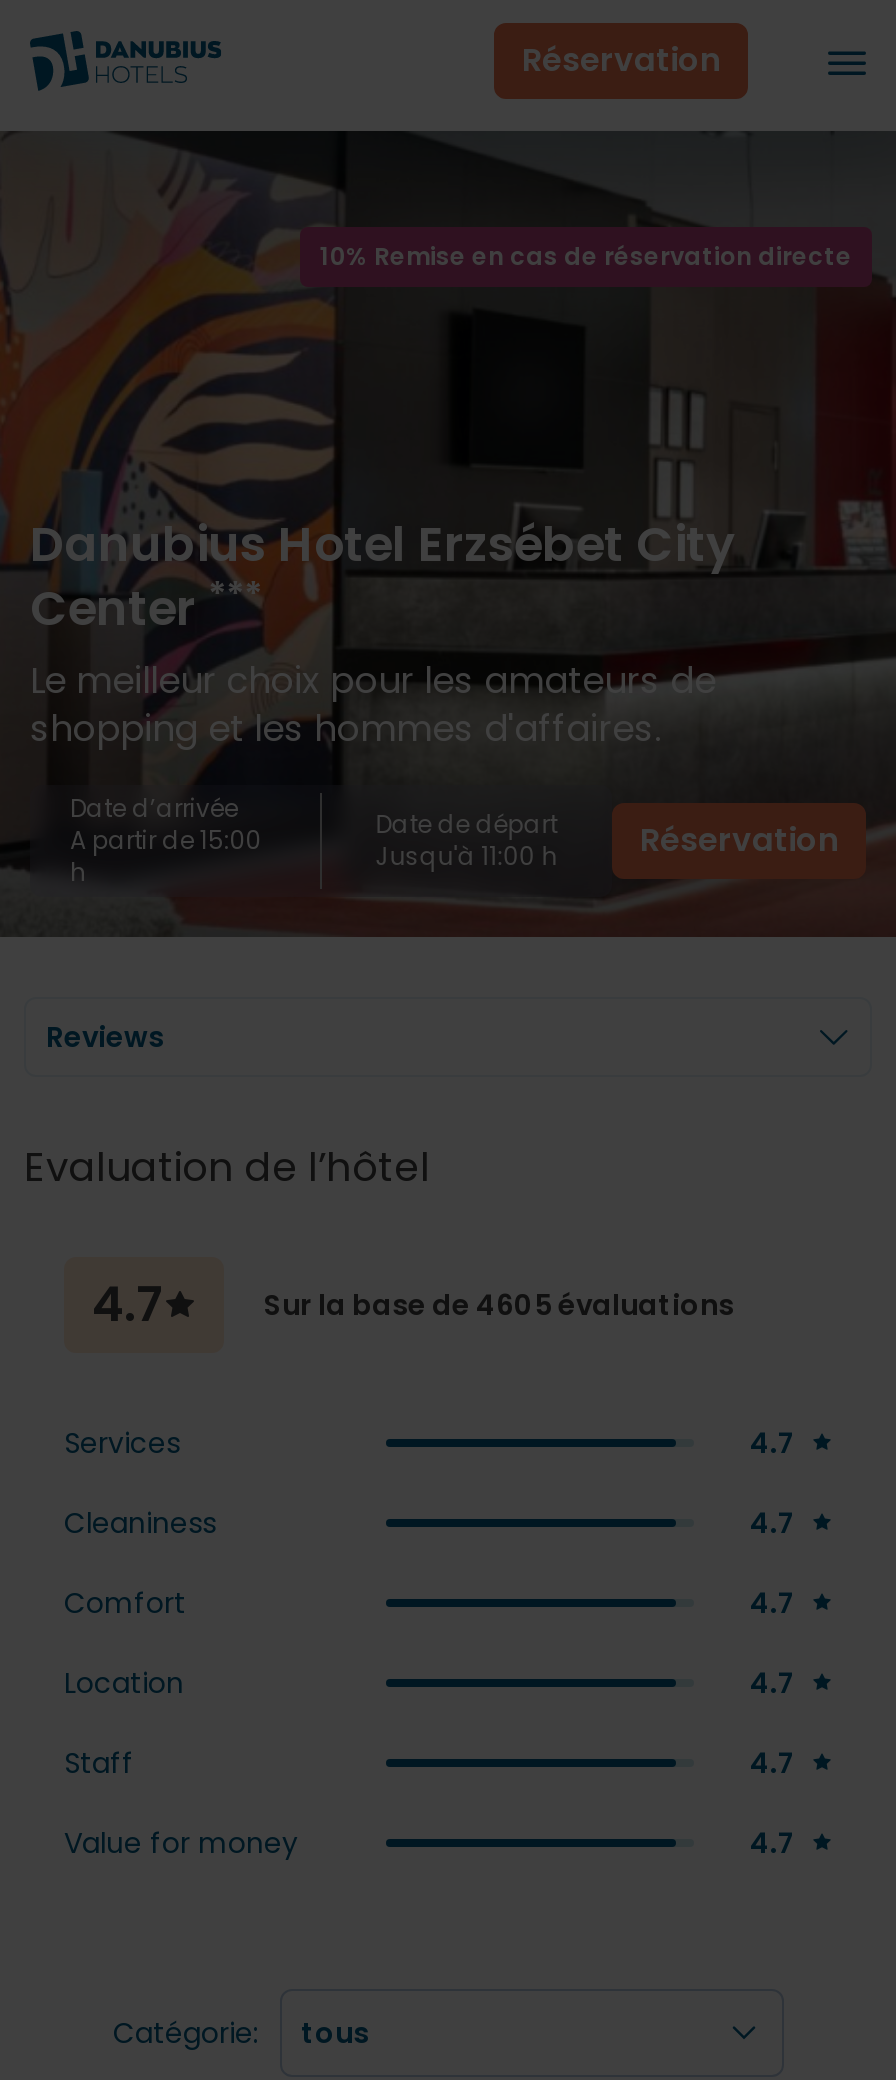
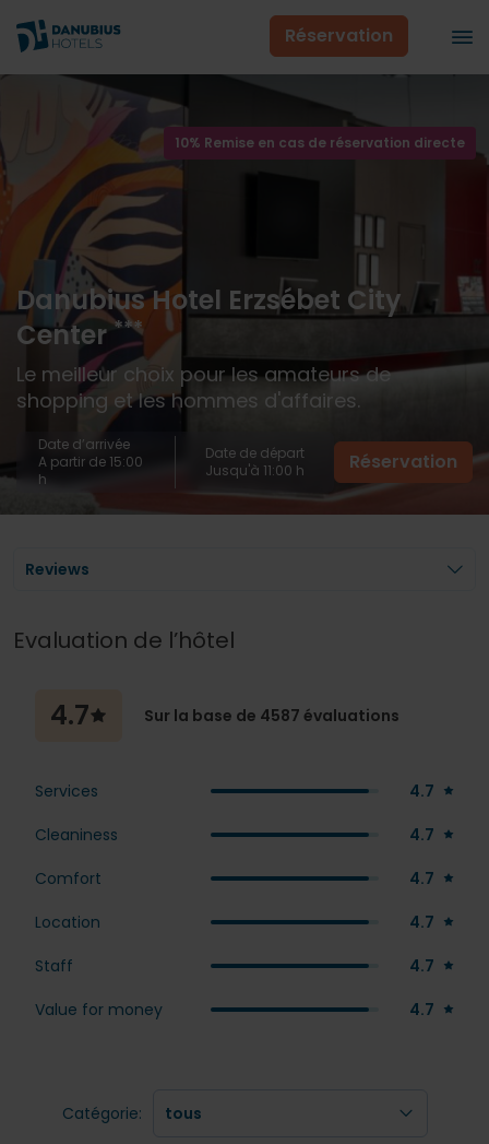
[264,1284,734,1324] Sur la base de 4605 évaluations -> [144,704,399,726] Sur la base de 4587 évaluations

